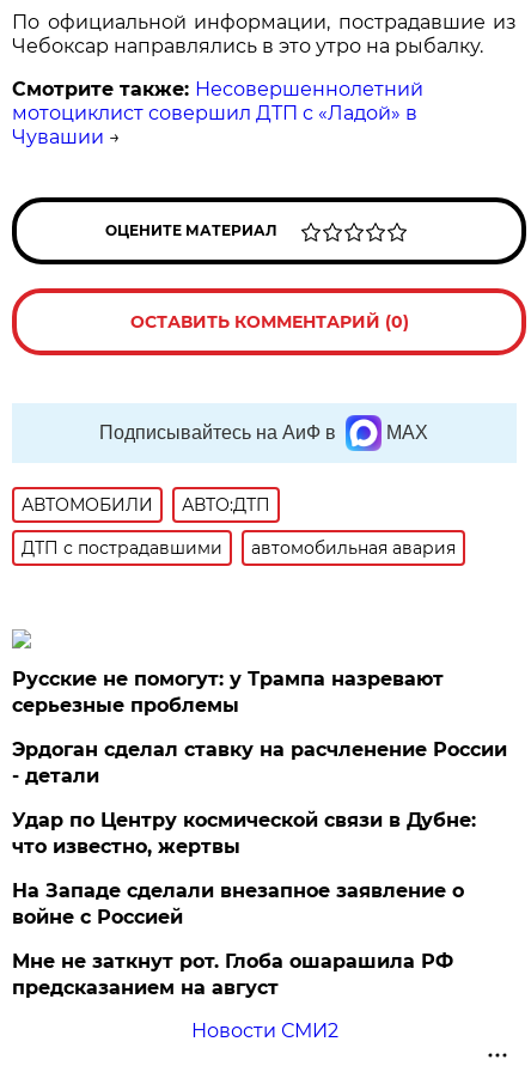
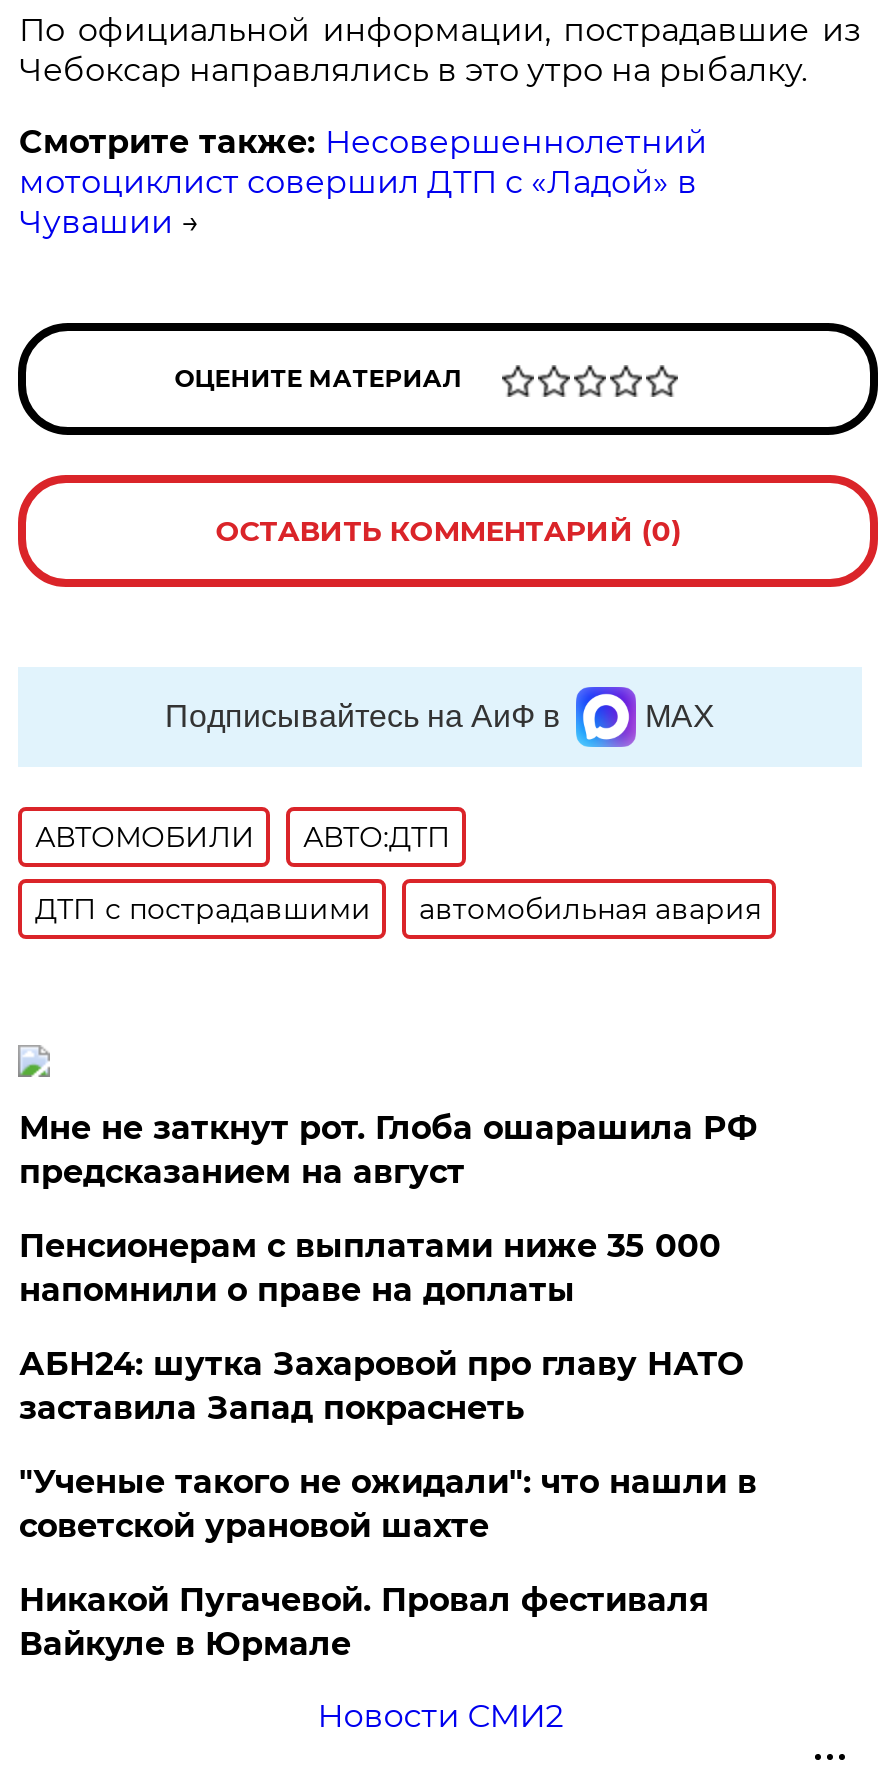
[12,668,508,929] Русские не помогут: у Трампа назревают | серьезные проблемы | Эрдоган сделал ставку на расчленение России | - детали | Удар по Центру космической связи в Дубне: | что известно, жертвы | На Западе сделали внезапное заявление о | войне с Россией -> none
moved [12,950,454,999] -> [19,1109,757,1191]: Мне не заткнут рот. Глоба ошарашила РФ | предсказанием на август
none -> [19,1227,757,1663] Пенсионерам с выплатами ниже 35 000 | напомнили о праве на доплаты | АБН24: шутка Захаровой про главу НАТО | заставила Запад покраснеть | "Ученые такого не ожидали": что нашли в | советской урановой шахте | Никакой Пугачевой. Провал фестиваля | Вайкуле в Юрмале

